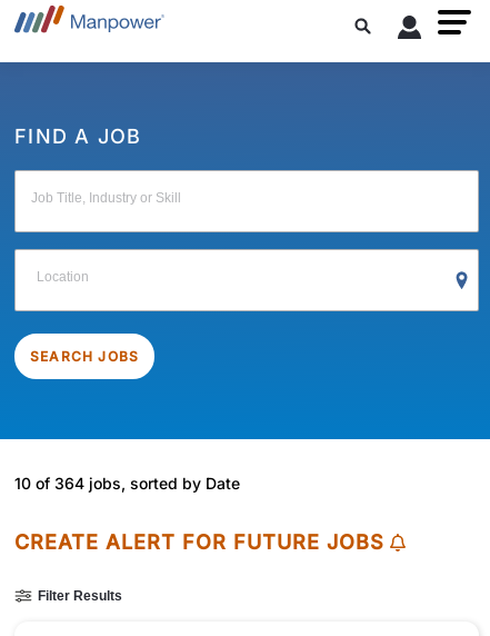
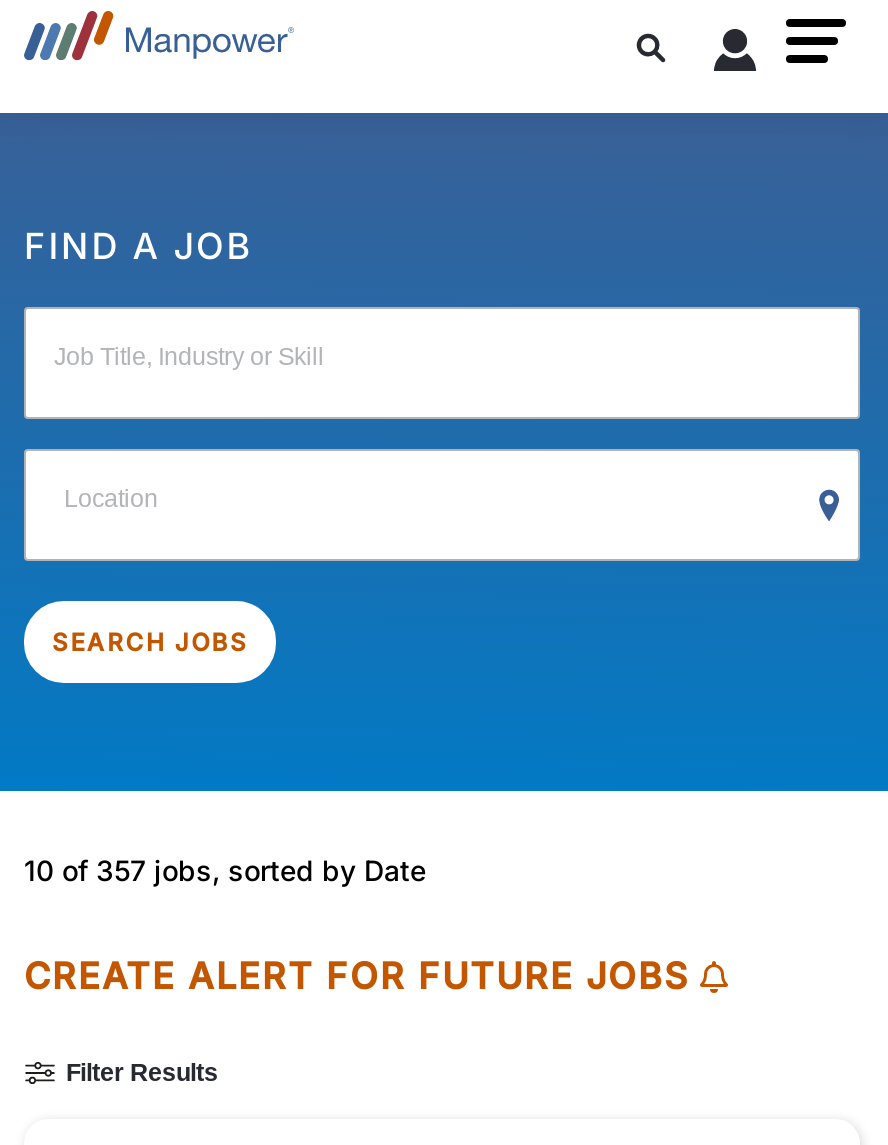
[14,474,240,493] 10 of 364 jobs, sorted by Date -> [24,854,426,888] 10 of 357 jobs, sorted by Date

